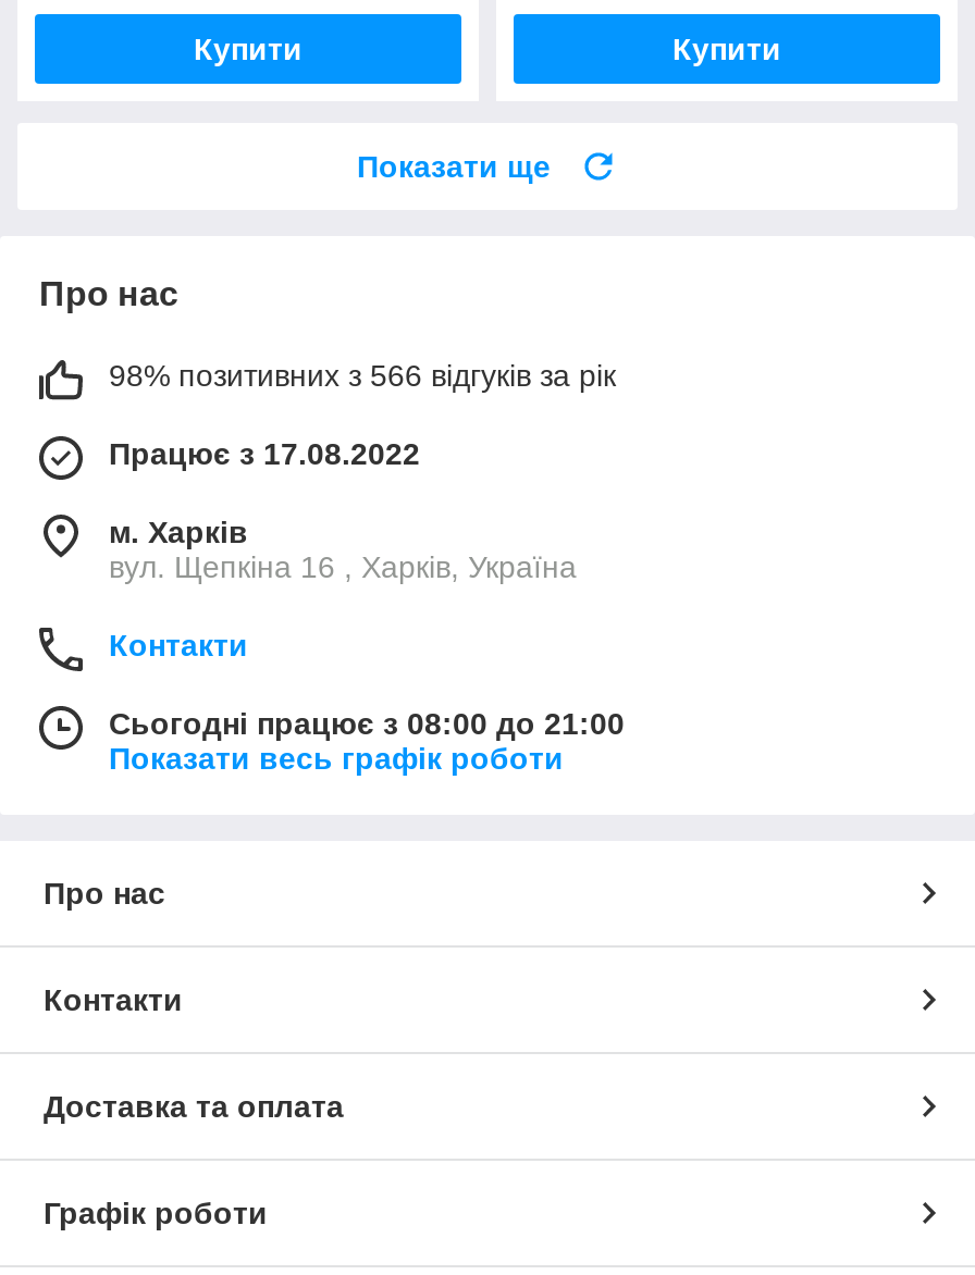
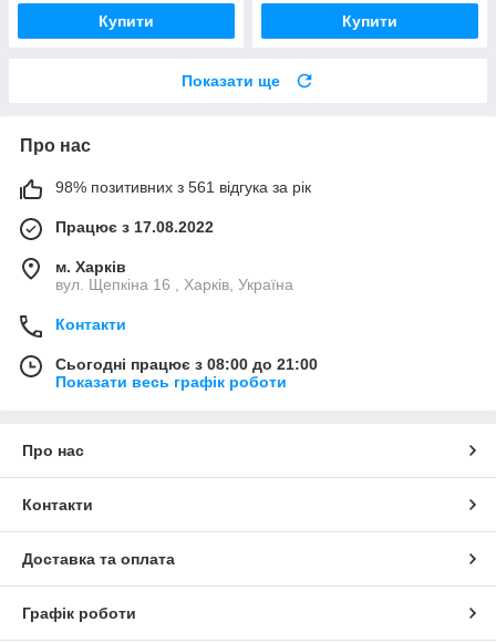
[109,357,616,392] 98% позитивних з 566 відгуків за рік -> [55,178,311,196] 98% позитивних з 561 відгука за рік

